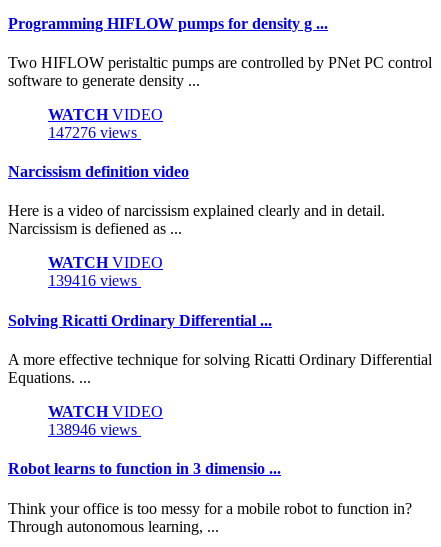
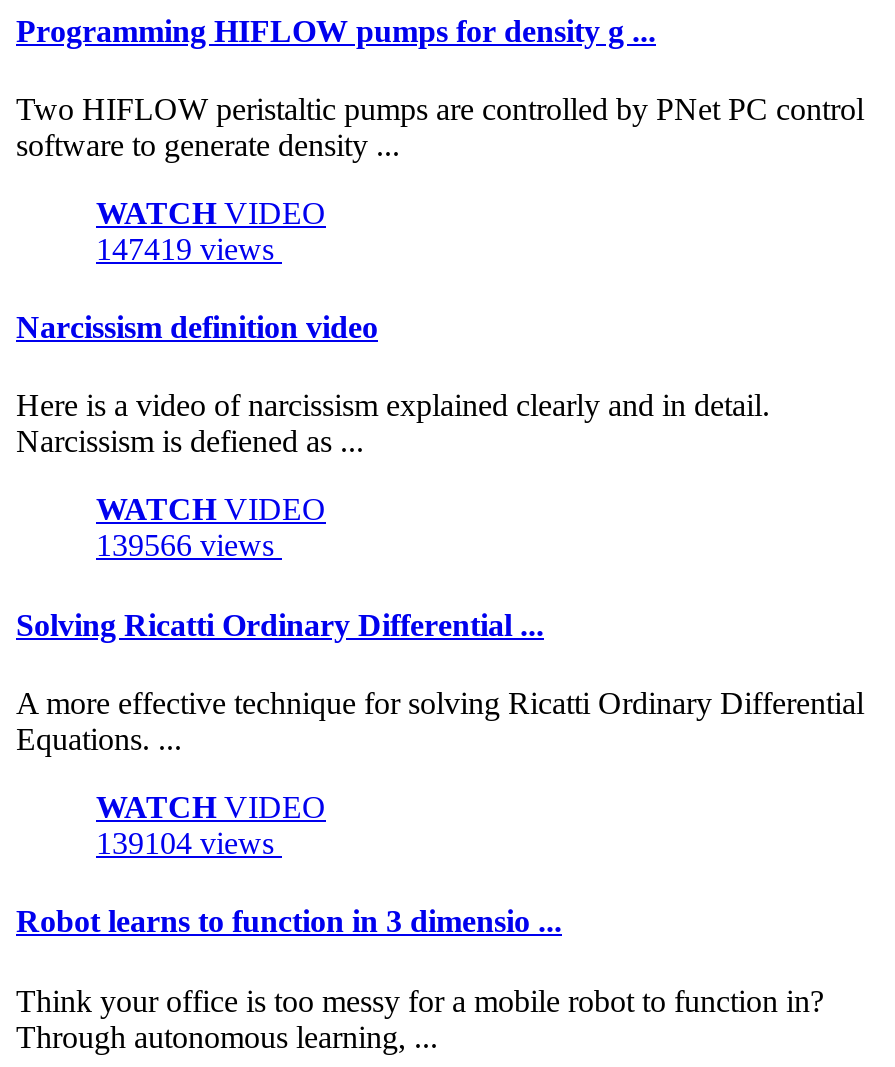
[48,124,141,141] 147276 views -> [96,232,282,266] 147419 views
[48,272,141,289] 139416 views -> [96,529,282,563] 139566 views
[48,421,141,438] 138946 views -> [96,826,282,860] 139104 views

